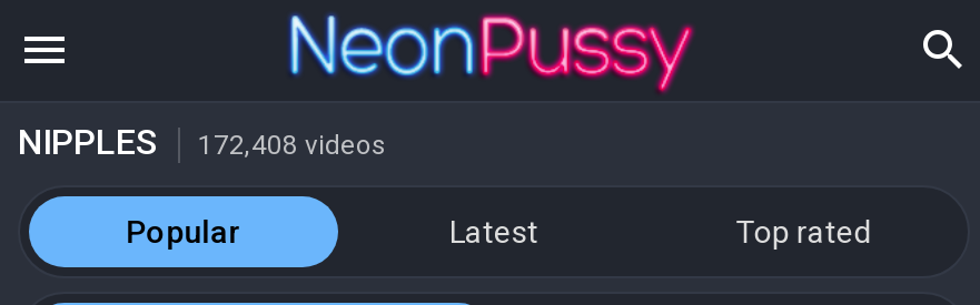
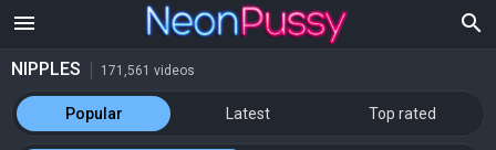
[18,121,387,163] NIPPLES 172,408 videos -> [11,58,195,79] NIPPLES 171,561 videos

